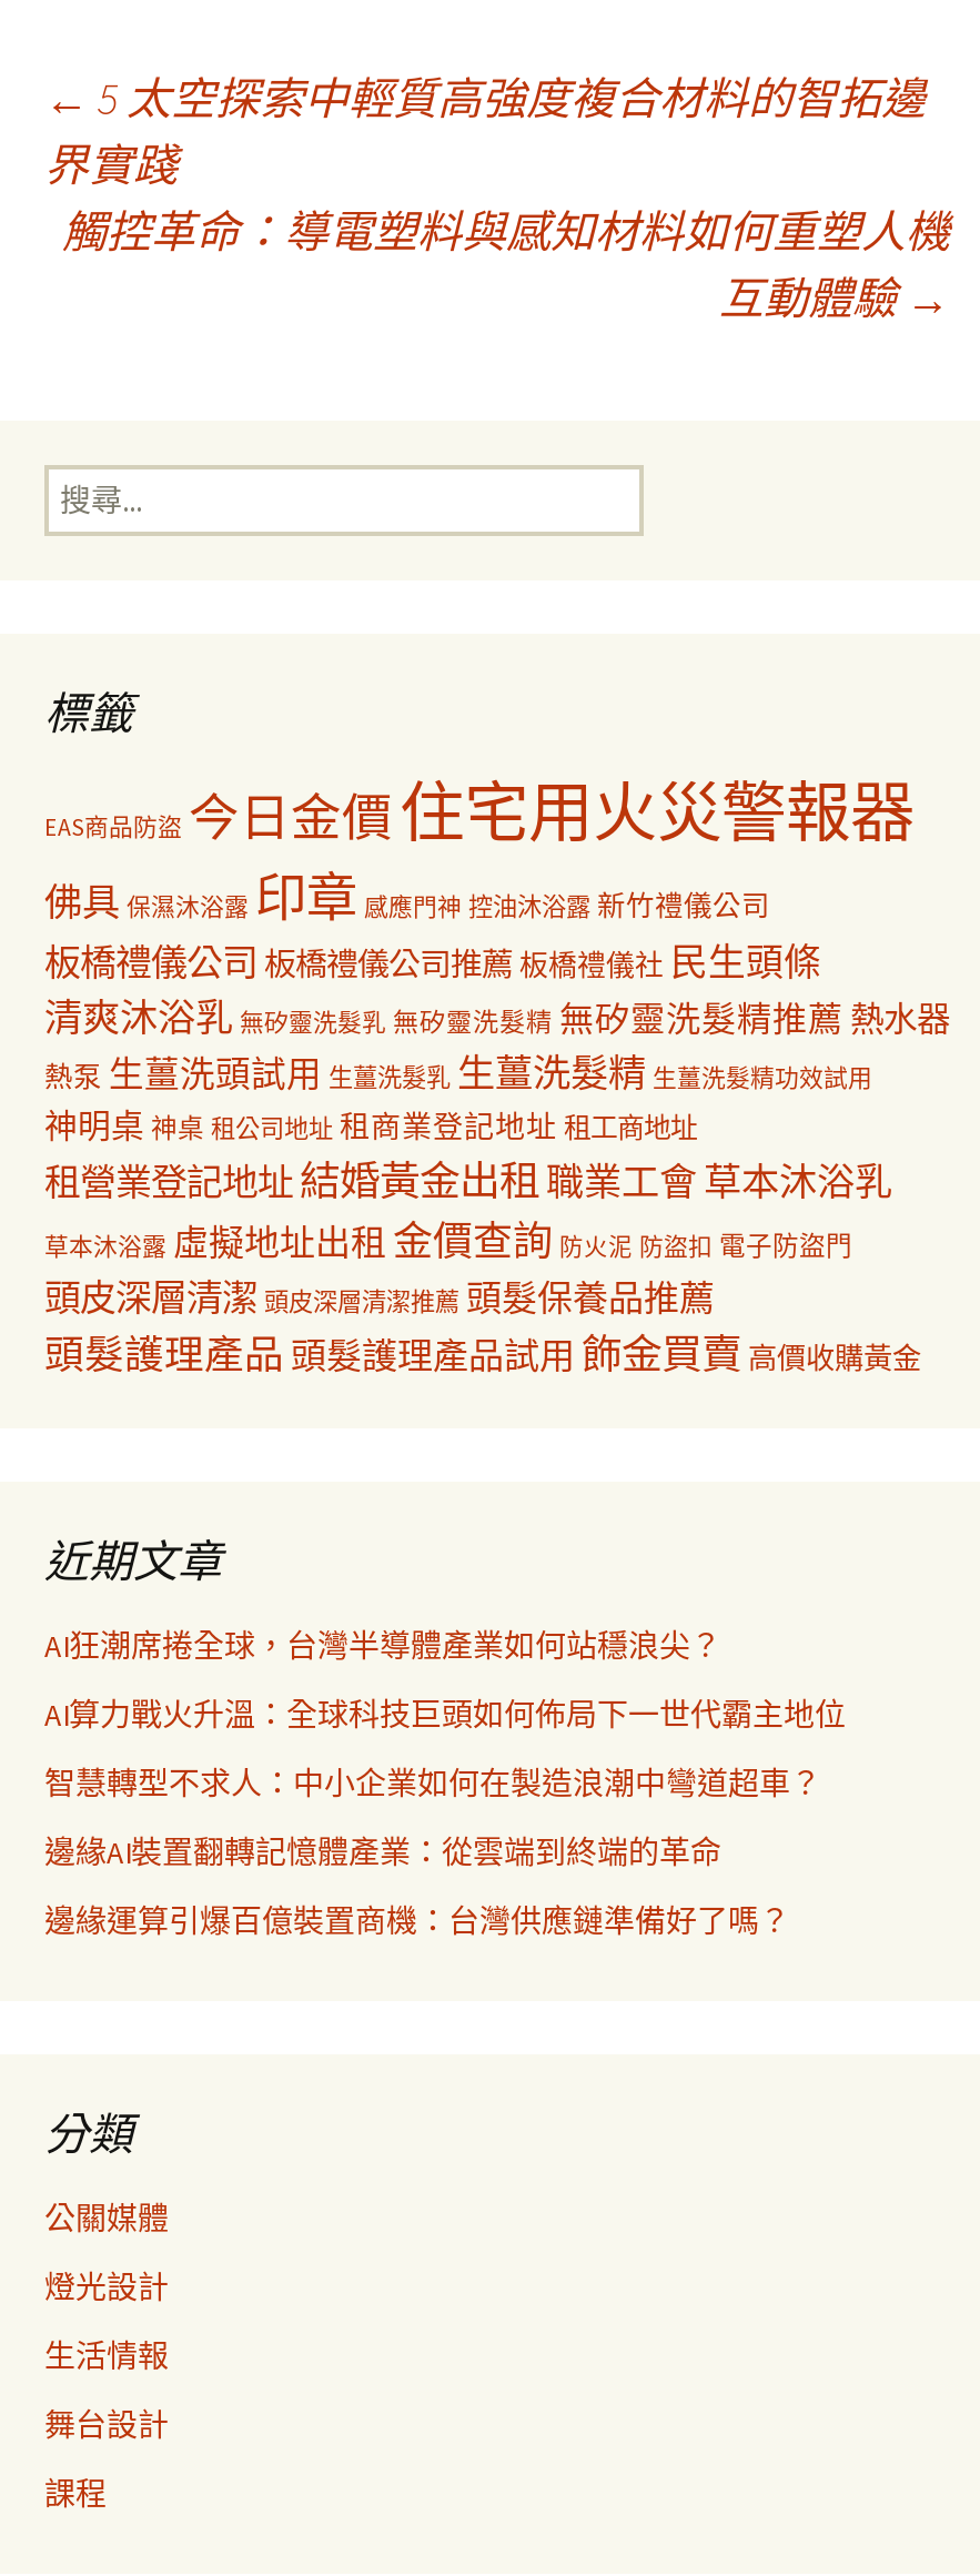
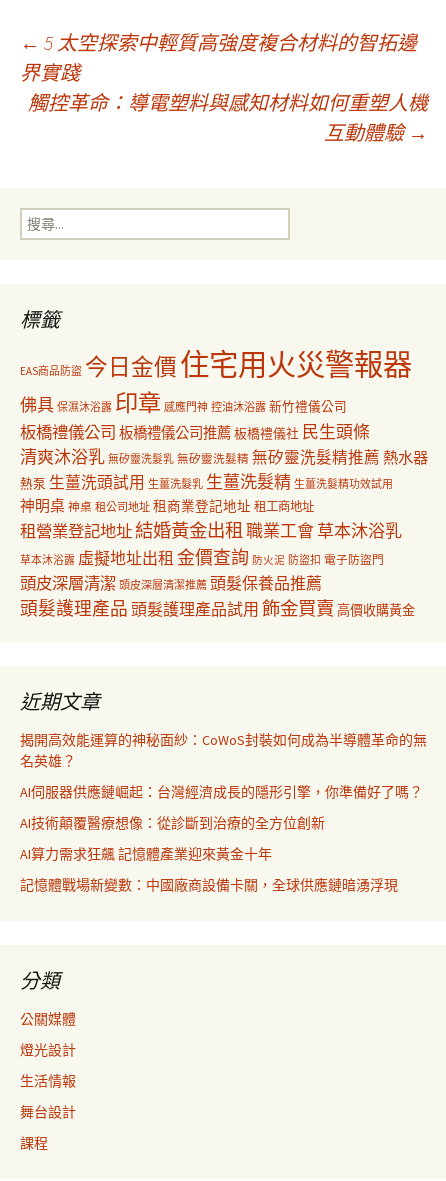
[44,1626,721,1666] AI狂潮席捲全球，台灣半導體產業如何站穩浪尖？ -> [20,731,427,770] 揭開高效能運算的神秘面紗：CoWoS封裝如何成為半導體革命的無 | 名英雄？
[44,1695,846,1735] AI算力戰火升溫：全球科技巨頭如何佈局下一世代霸主地位 -> [20,783,423,801] AI伺服器供應鏈崛起：台灣經濟成長的隱形引擎，你準備好了嗎？
[44,1764,821,1804] 智慧轉型不求人：中小企業如何在製造浪潮中彎道超車？ -> [20,814,325,832] AI技術顛覆醫療想像：從診斷到治療的全方位創新
[44,1832,721,1872] 邊緣AI裝置翻轉記憶體產業：從雲端到終端的革命 -> [20,845,272,863] AI算力需求狂飆 記憶體產業迎來黃金十年
[44,1901,790,1941] 邊緣運算引爆百億裝置商機：台灣供應鏈準備好了嗎？ -> [20,876,398,894] 記憶體戰場新變數：中國廠商設備卡關，全球供應鏈暗湧浮現

